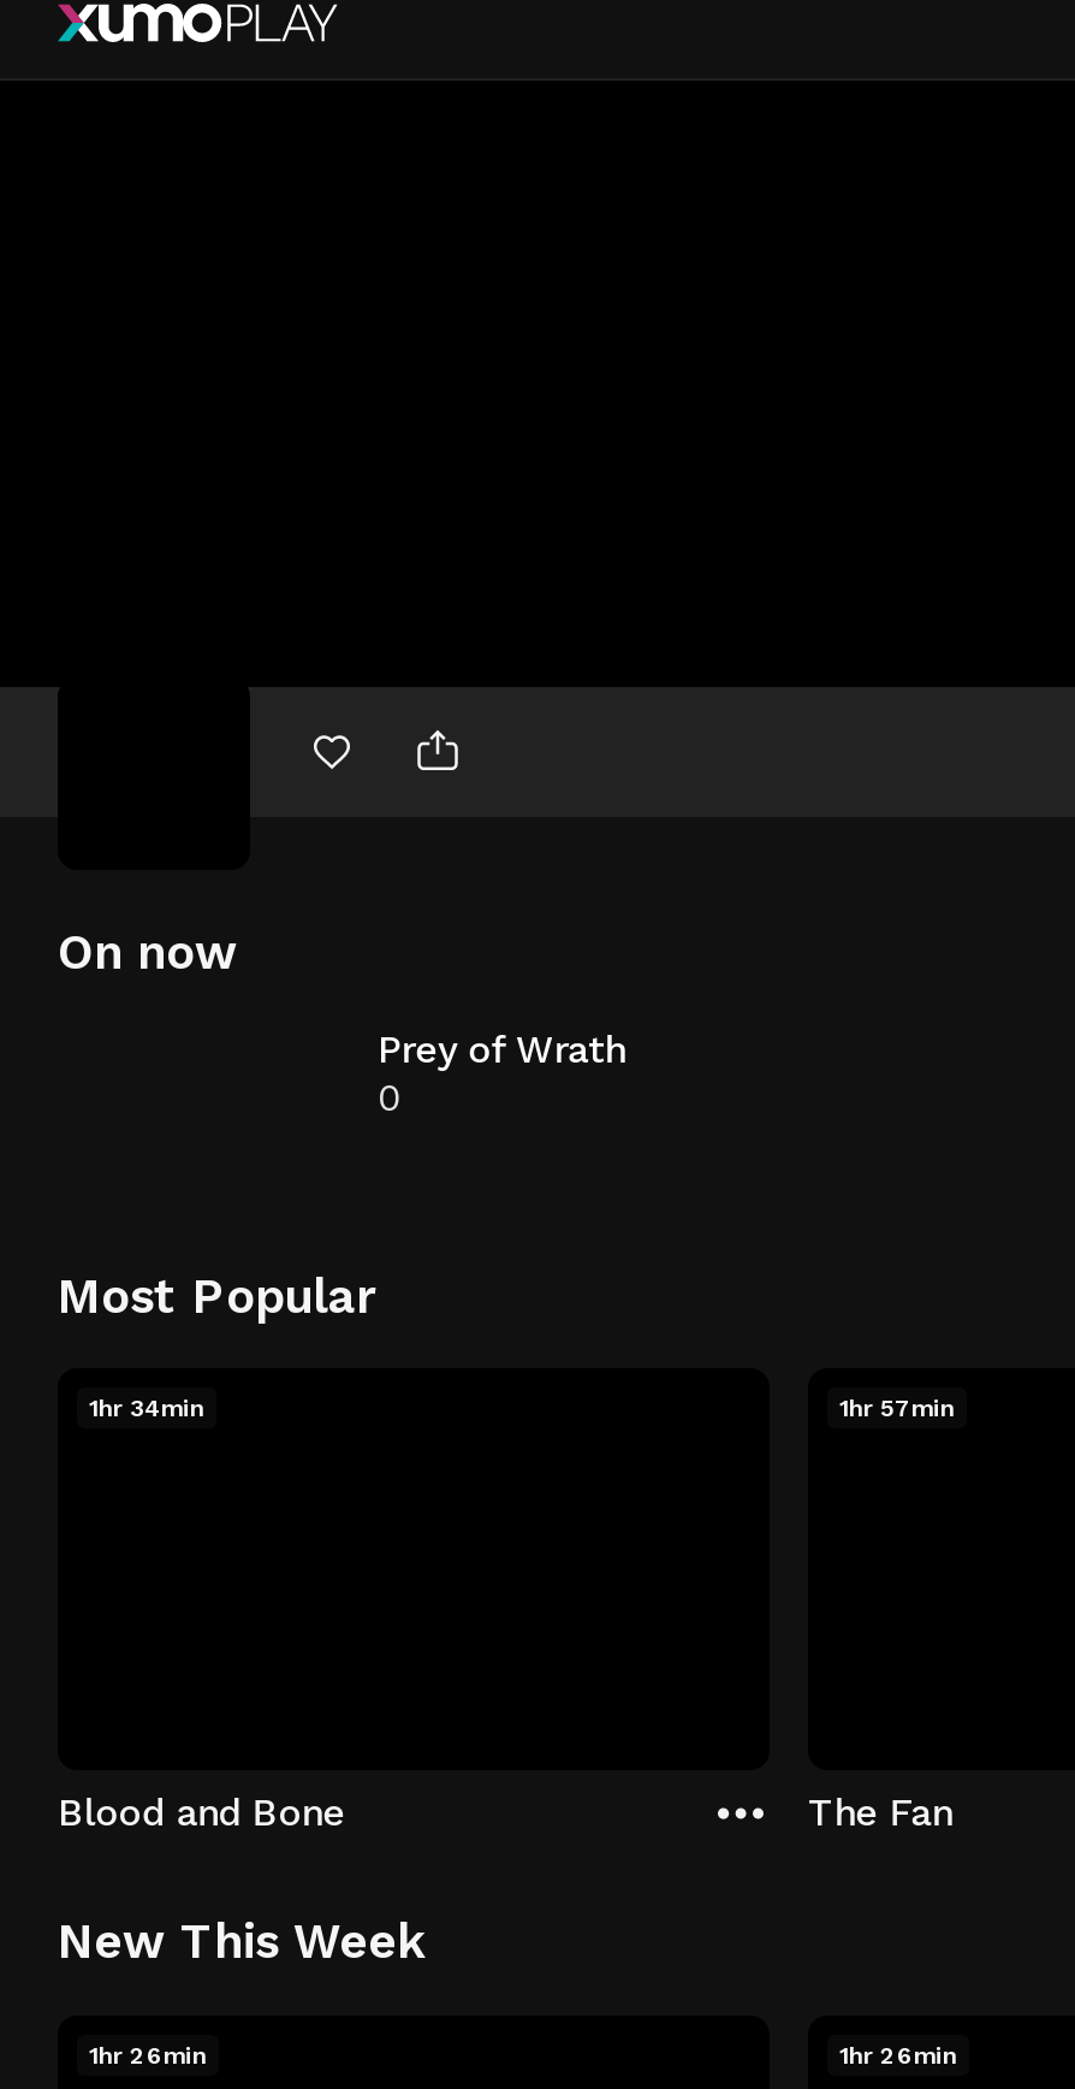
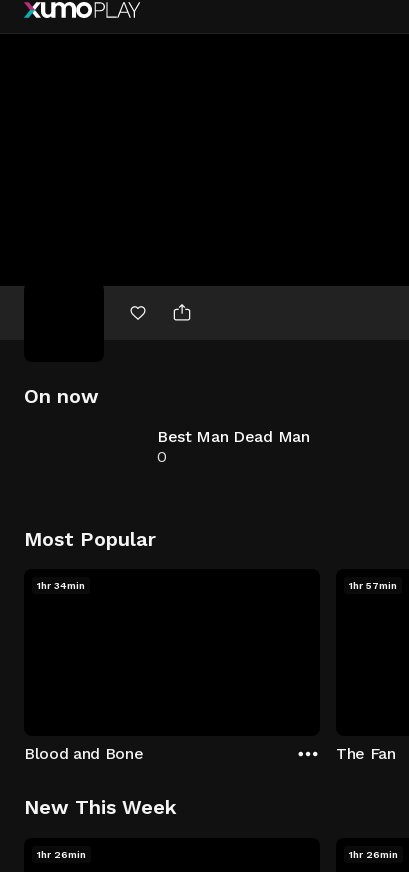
[378,1026,625,1072] Prey of Wrath -> [157,427,310,446] Best Man Dead Man

